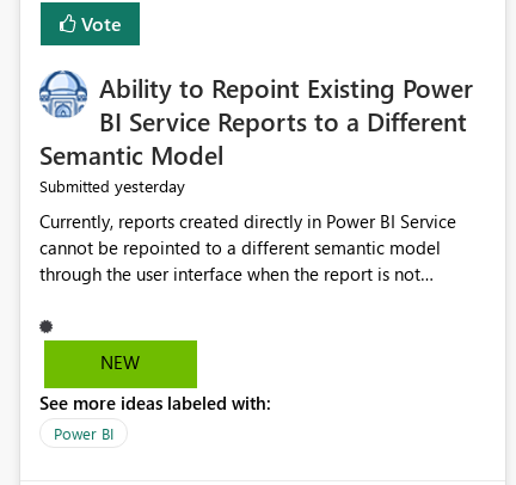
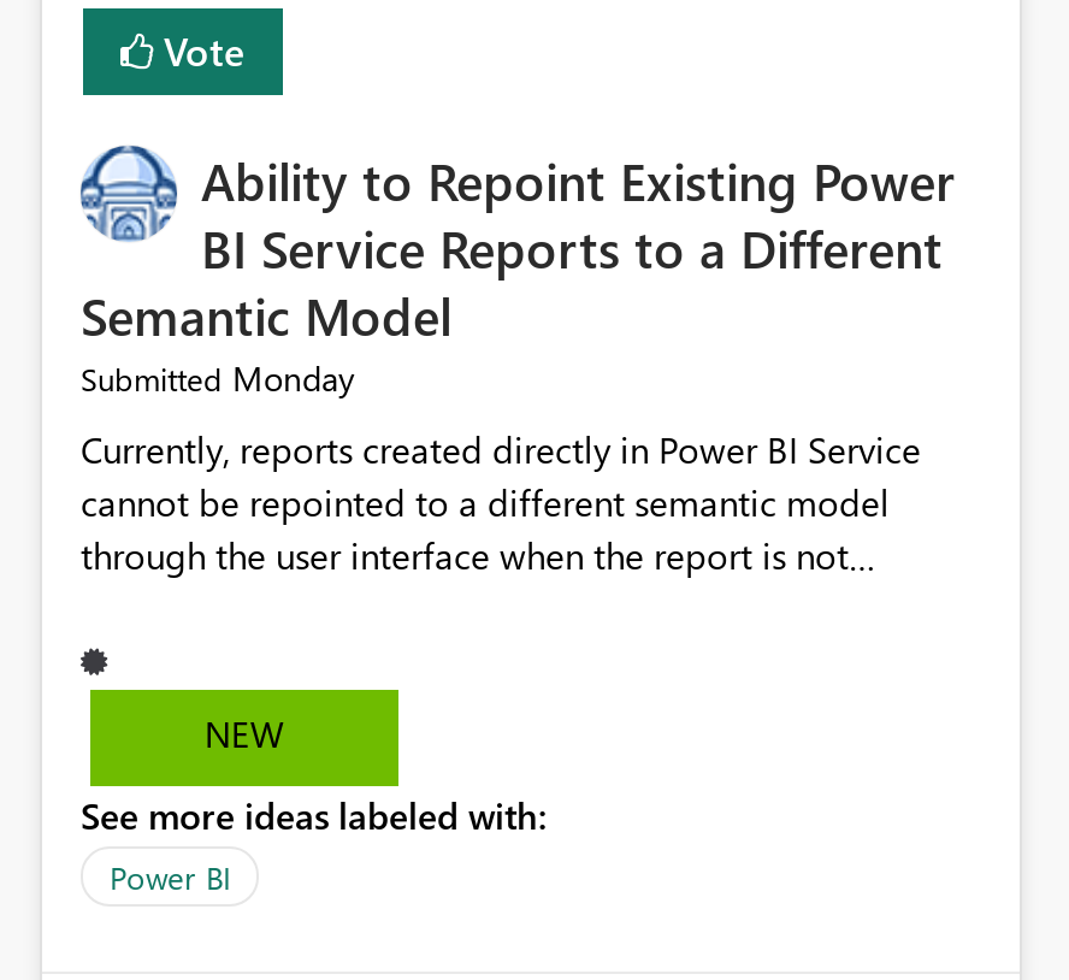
[39,175,185,198] Submitted yesterday -> [81,356,355,402] Submitted Monday

